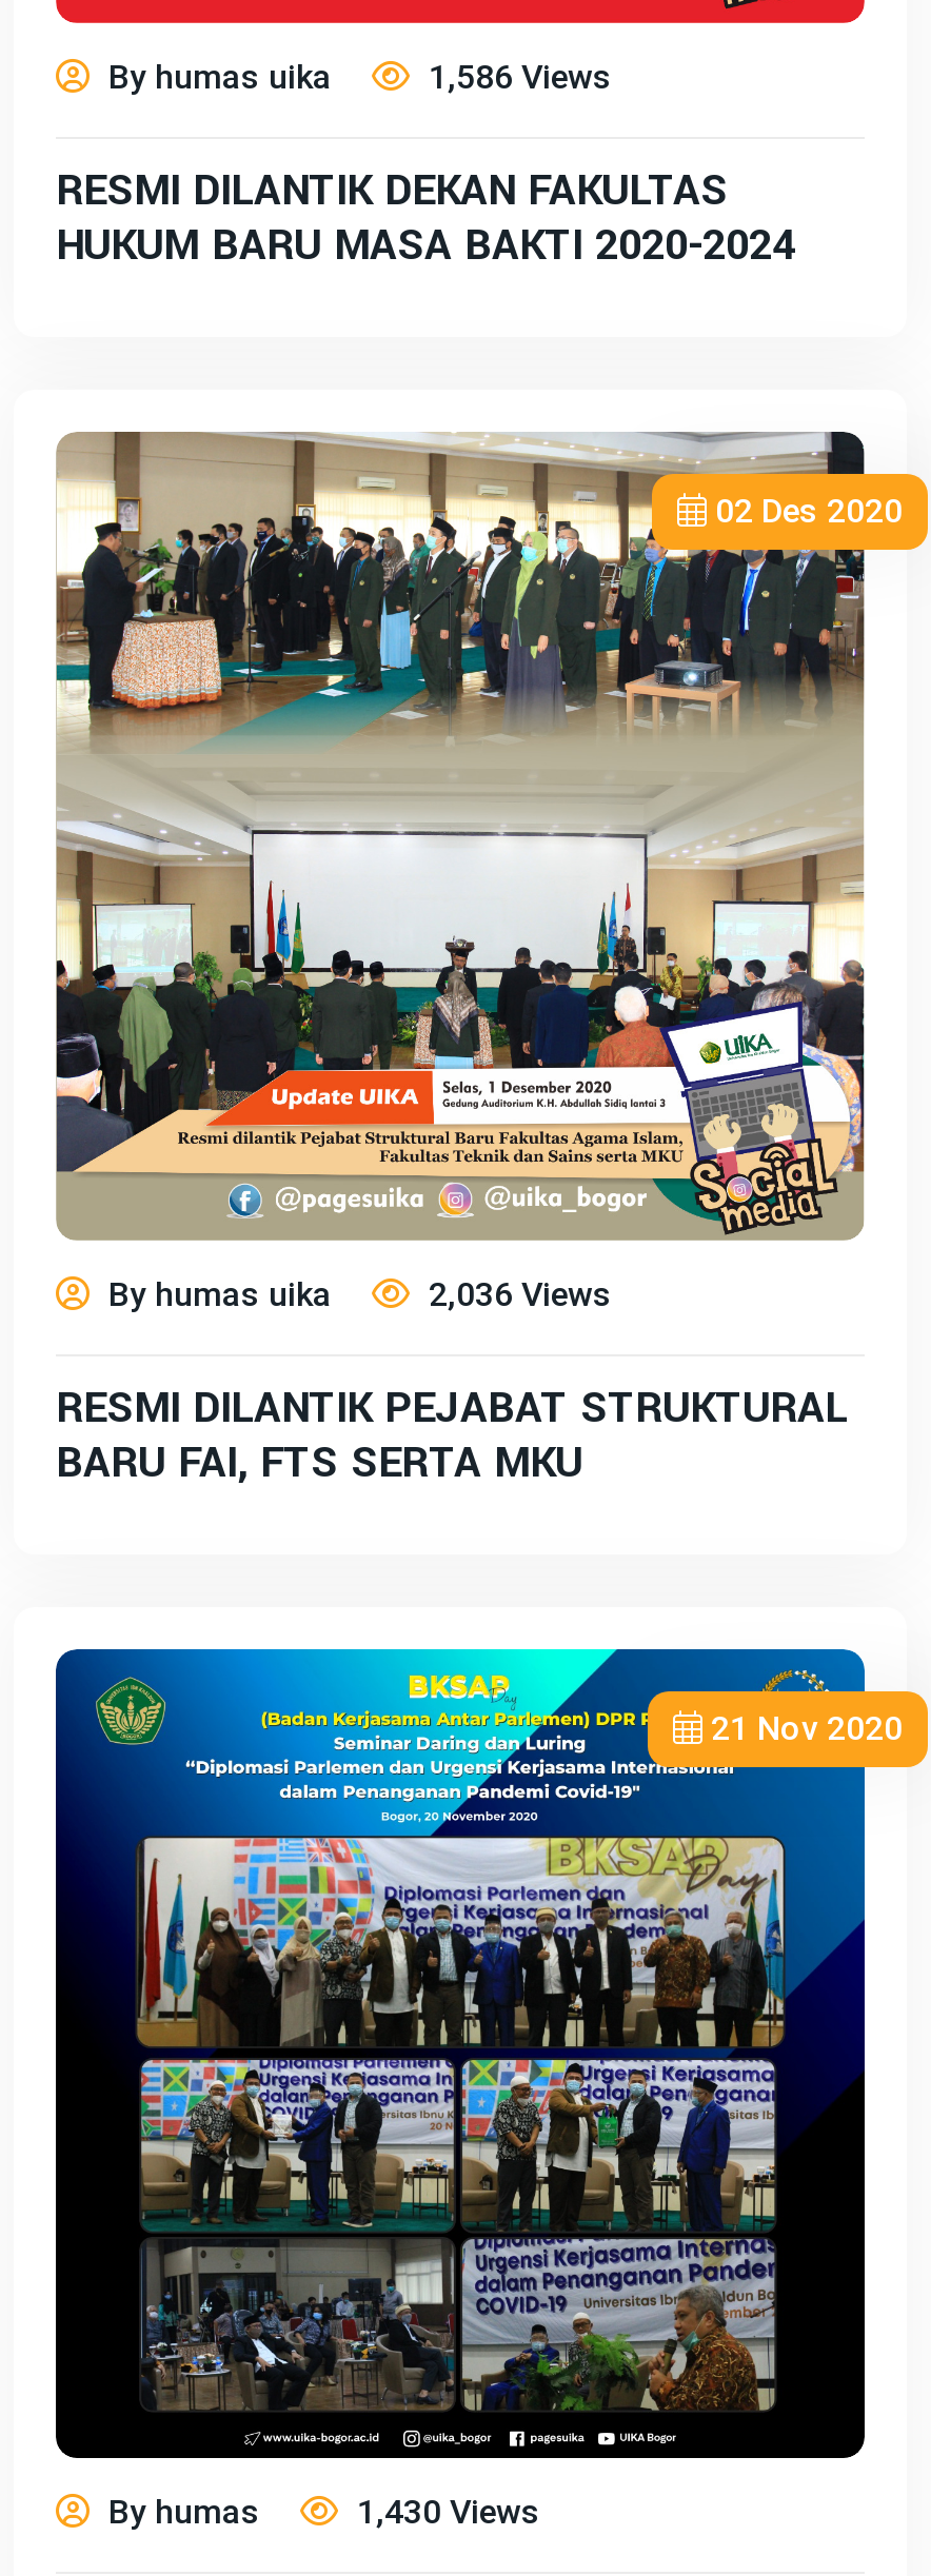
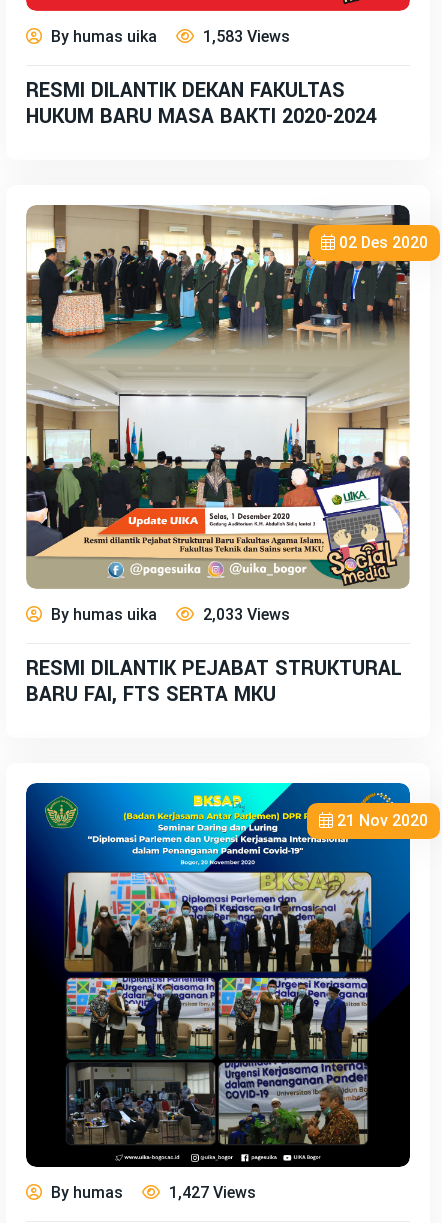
[420,57,612,97] 1,586 Views -> [199,27,290,46] 1,583 Views
[420,1274,612,1314] 2,036 Views -> [199,605,290,624] 2,033 Views
[349,2491,540,2531] 1,430 Views -> [165,1183,256,1202] 1,427 Views

